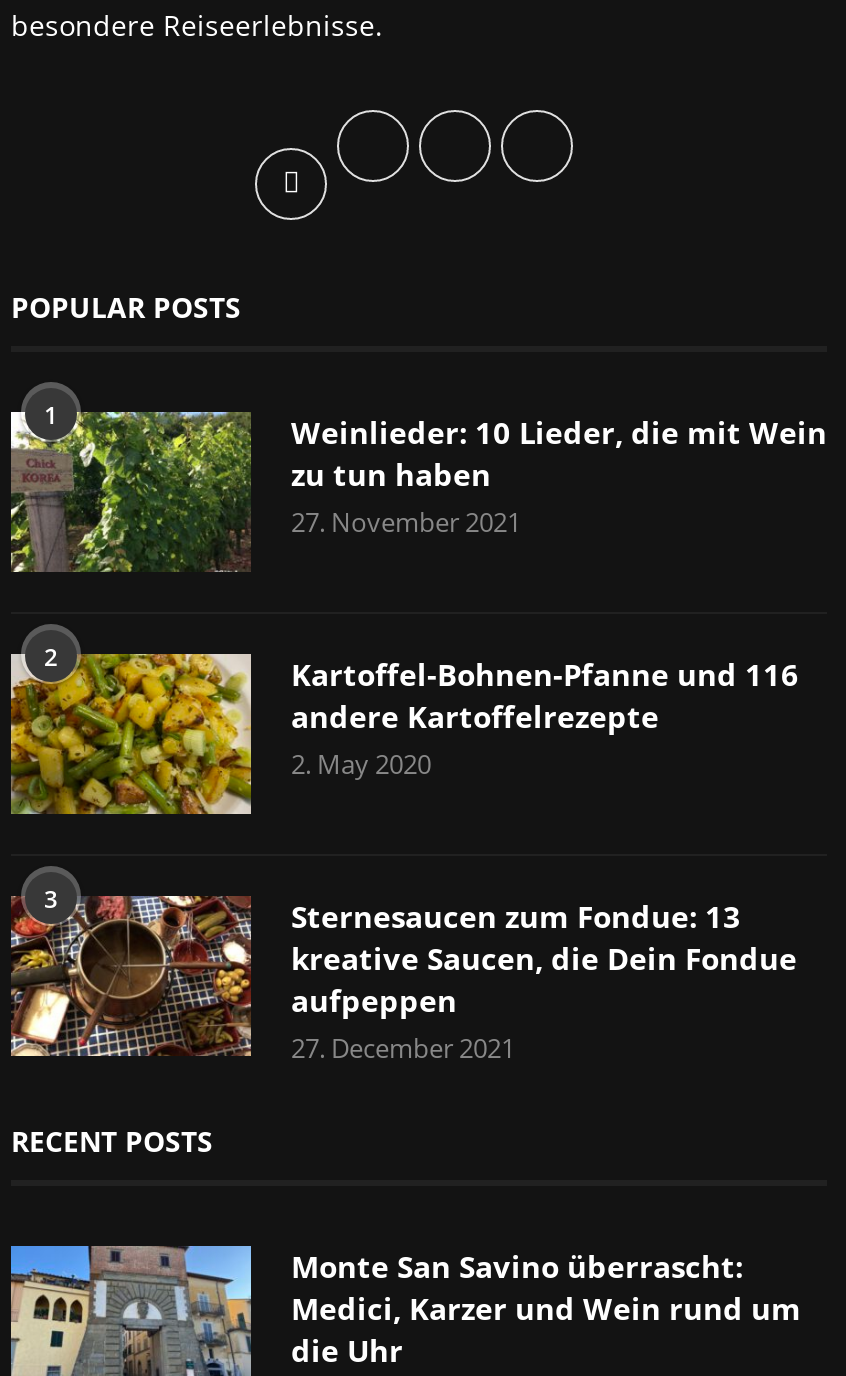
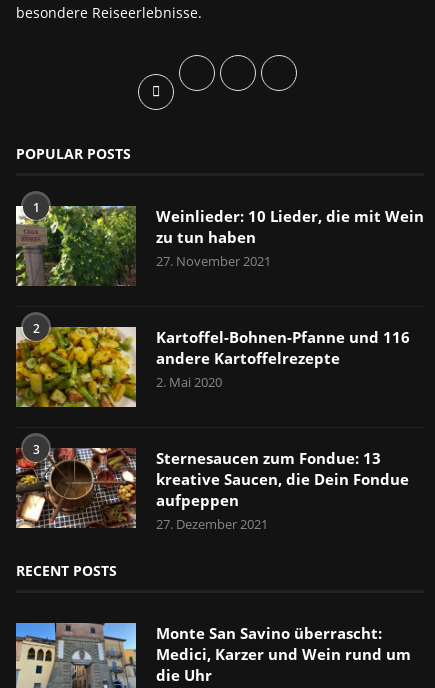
[291,747,431,783] 2. May 2020 -> [156,373,222,391] 2. Mai 2020
[291,1031,515,1067] 27. December 2021 -> [156,515,268,533] 27. Dezember 2021

